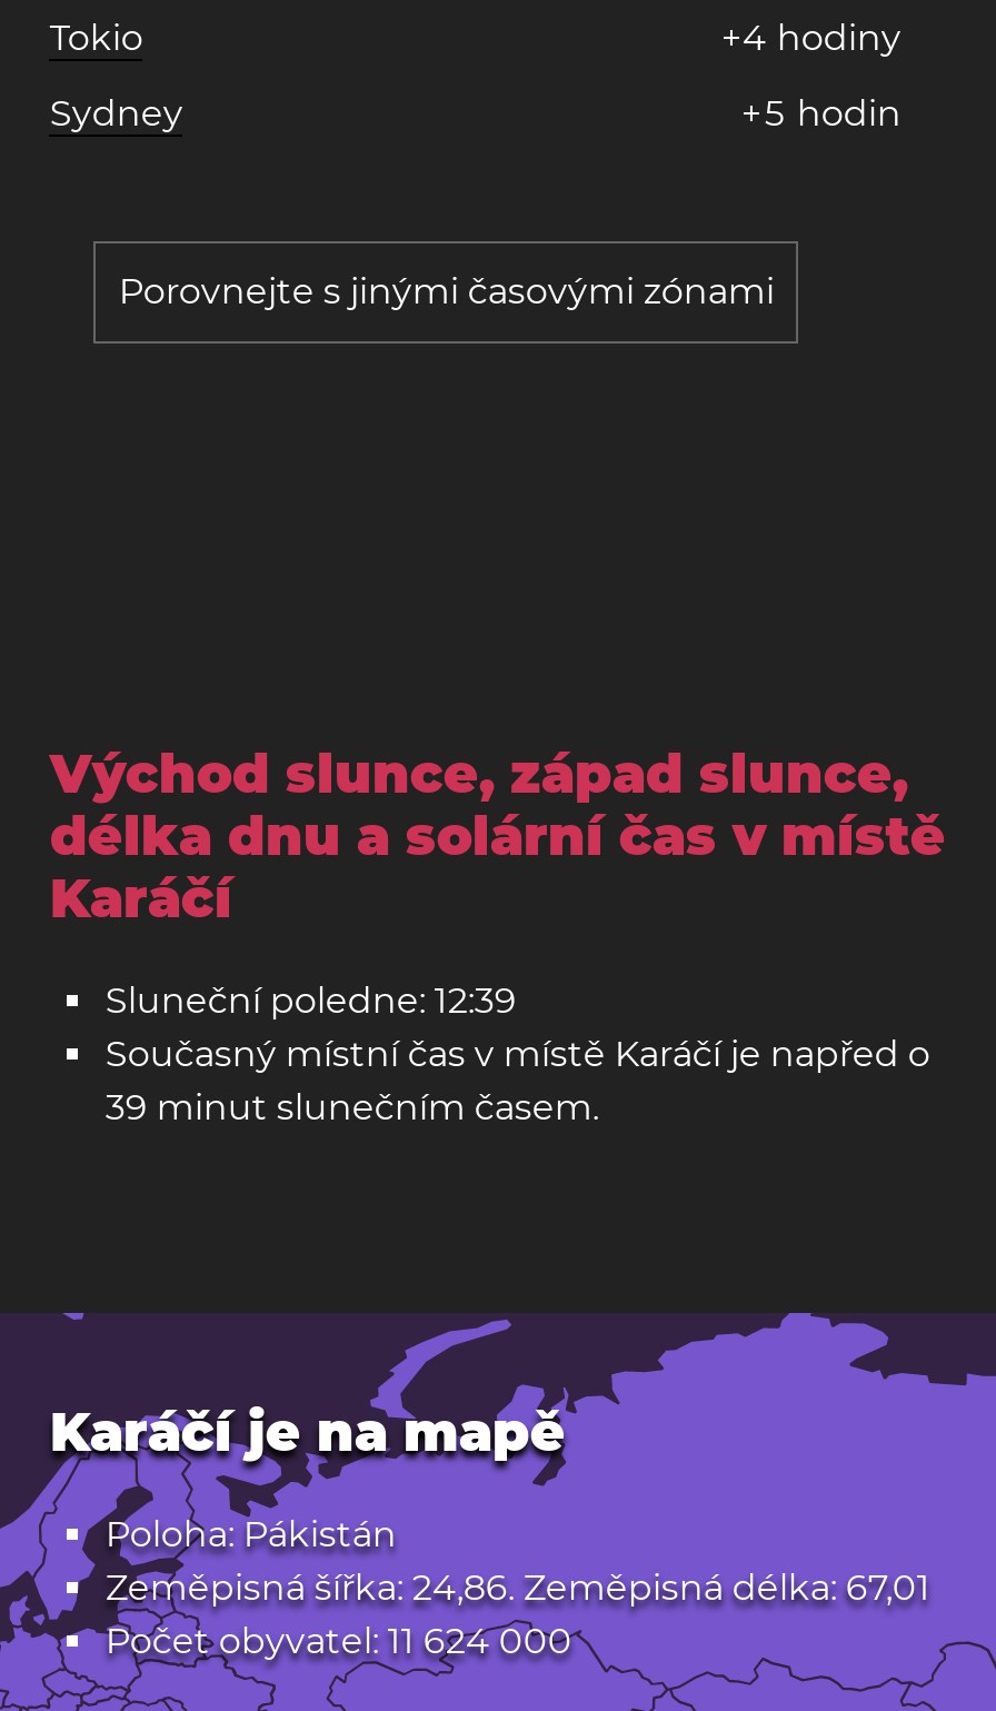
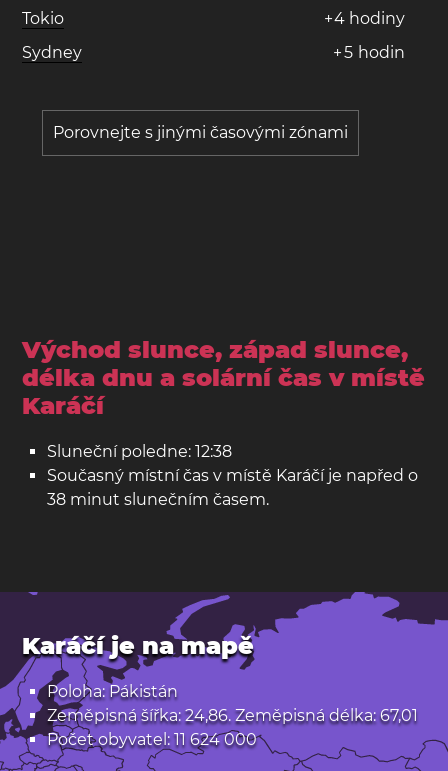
[105,979,517,1022] Sluneční poledne: 12:39 -> [47,442,232,461] Sluneční poledne: 12:38
[105,1086,599,1128] 39 minut slunečním časem. -> [47,490,269,509] 38 minut slunečním časem.

